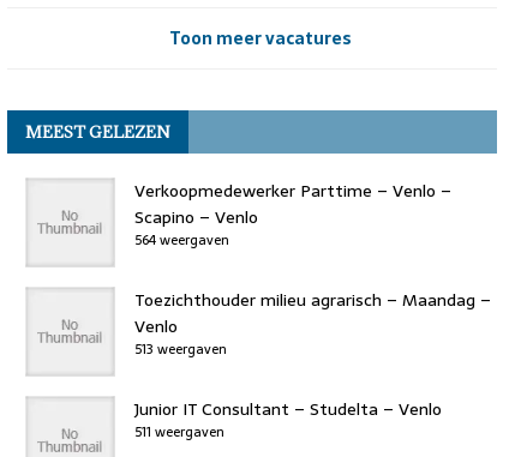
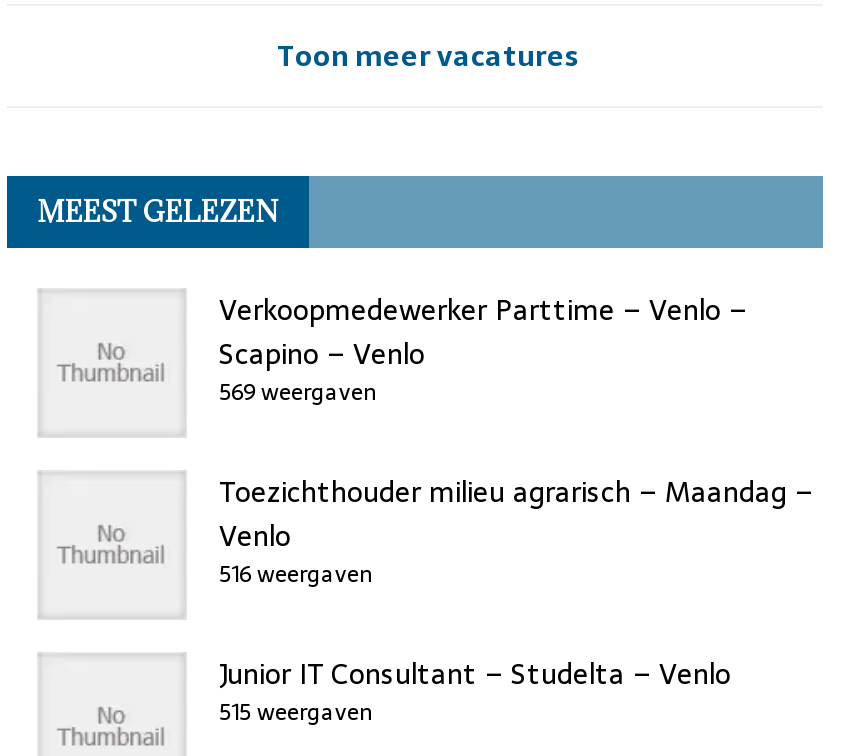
[134,229,229,250] 564 weergaven -> [219,373,377,409] 569 weergaven
[134,338,227,359] 513 weergaven -> [219,555,373,591] 516 weergaven
[134,421,224,442] 511 weergaven -> [219,693,373,729] 515 weergaven

